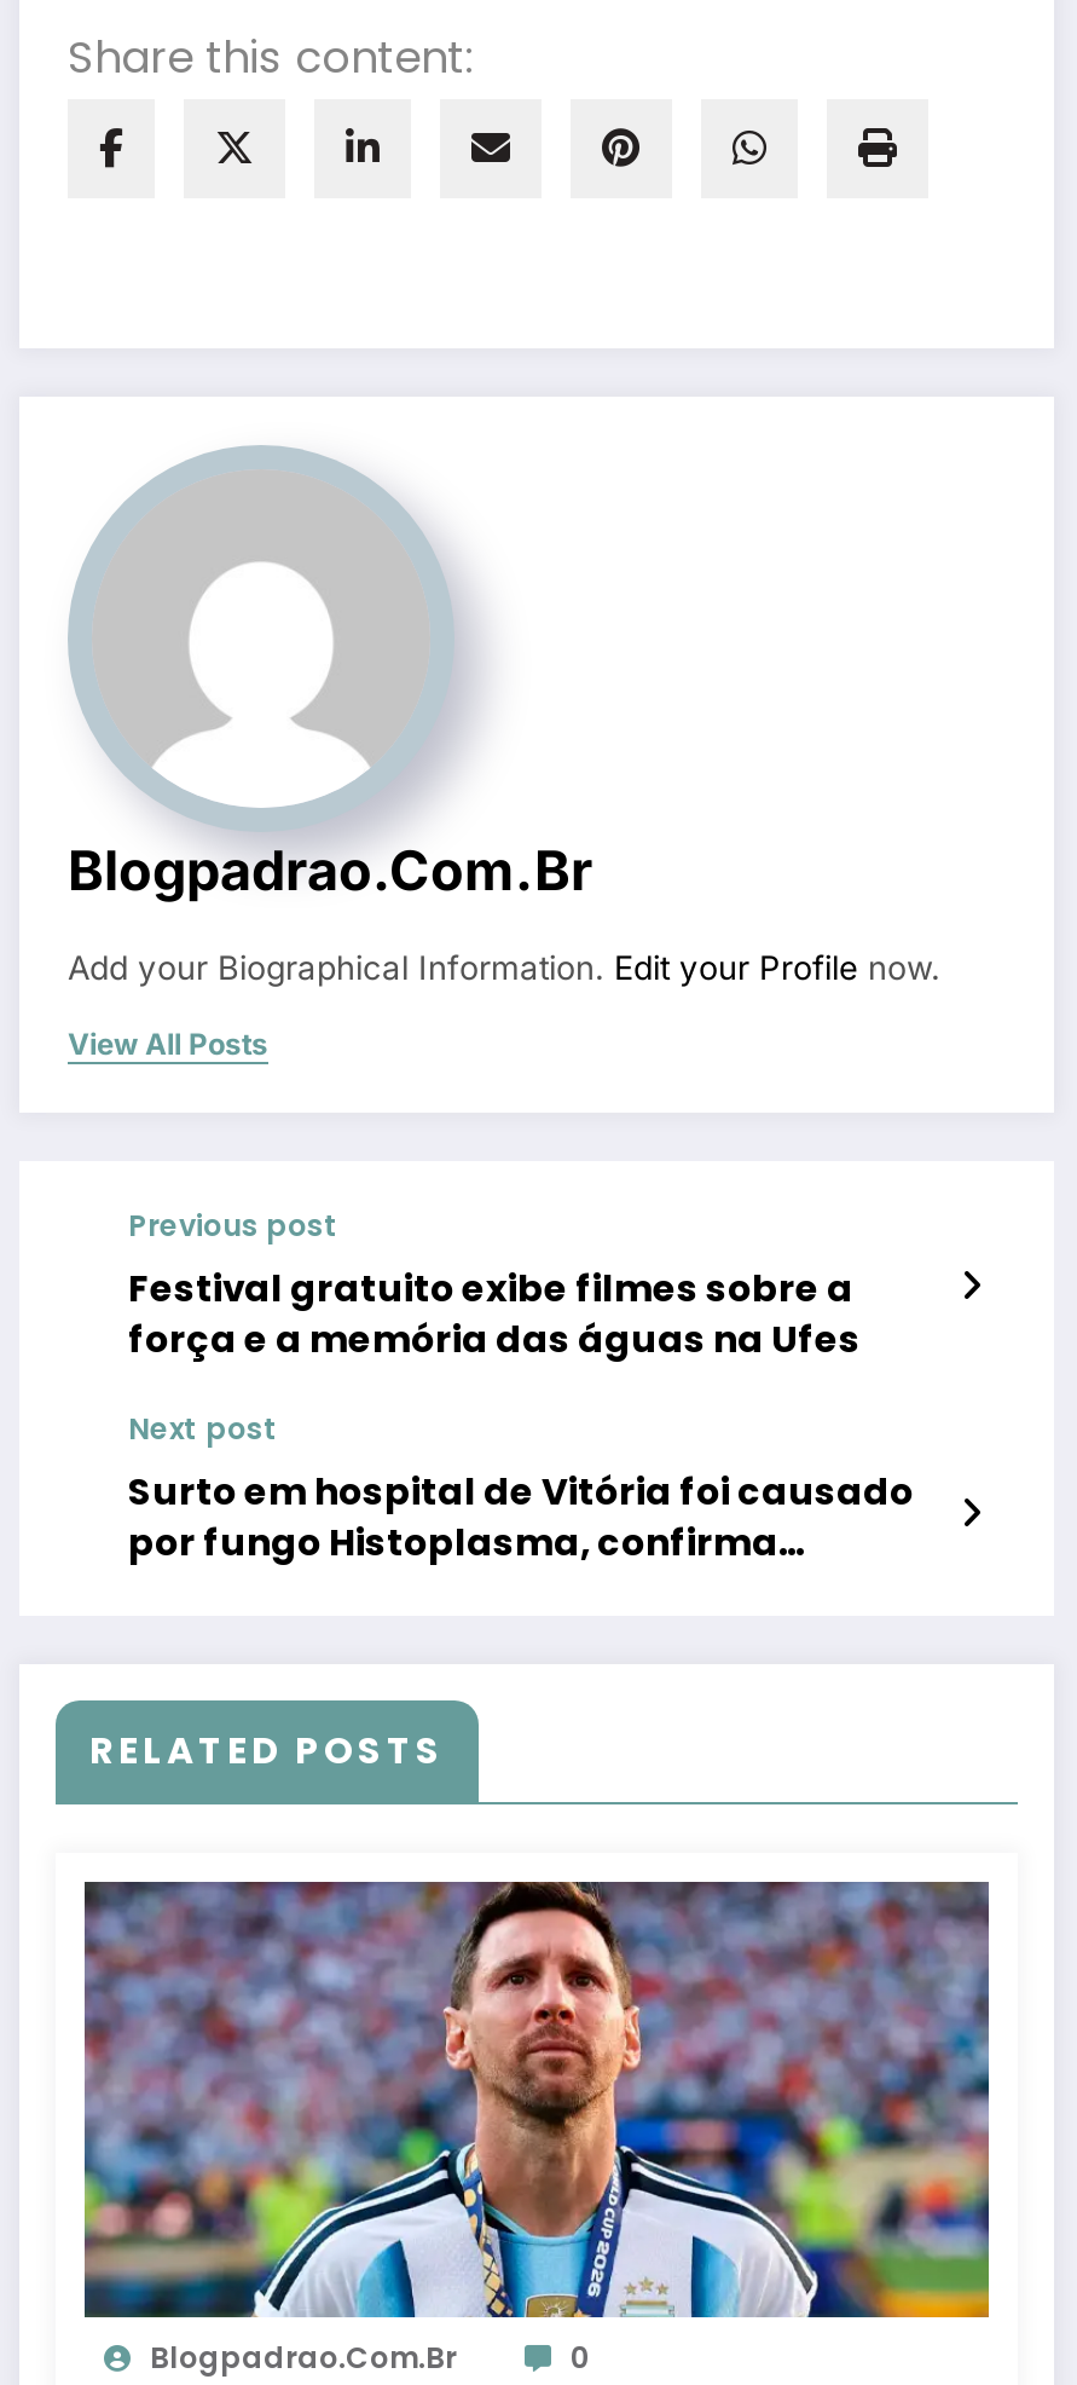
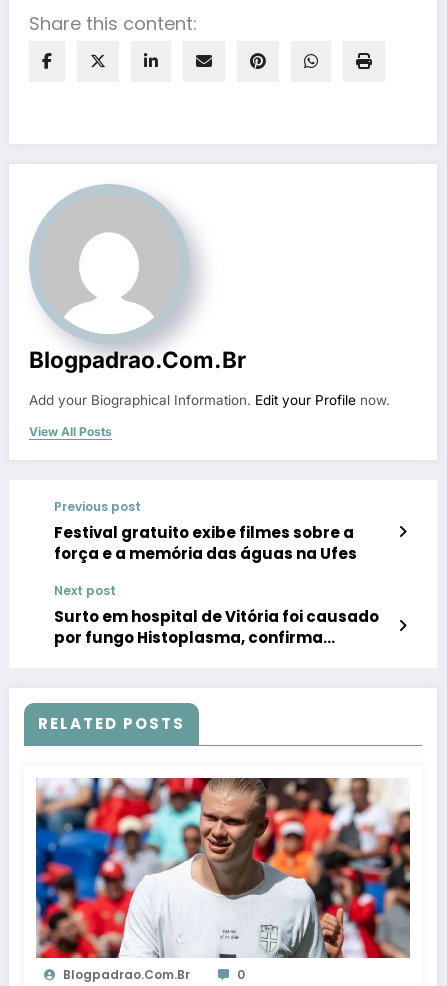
[82,1879,991,2320] [image] -> [35,777,411,959] [image]

